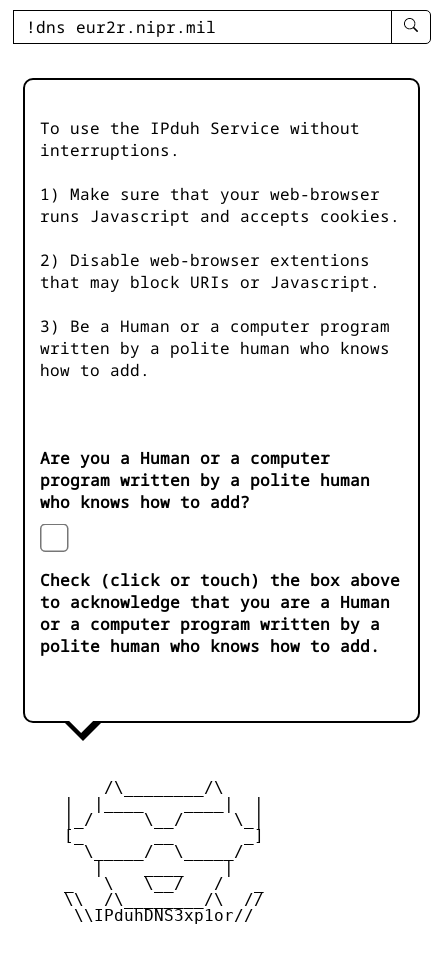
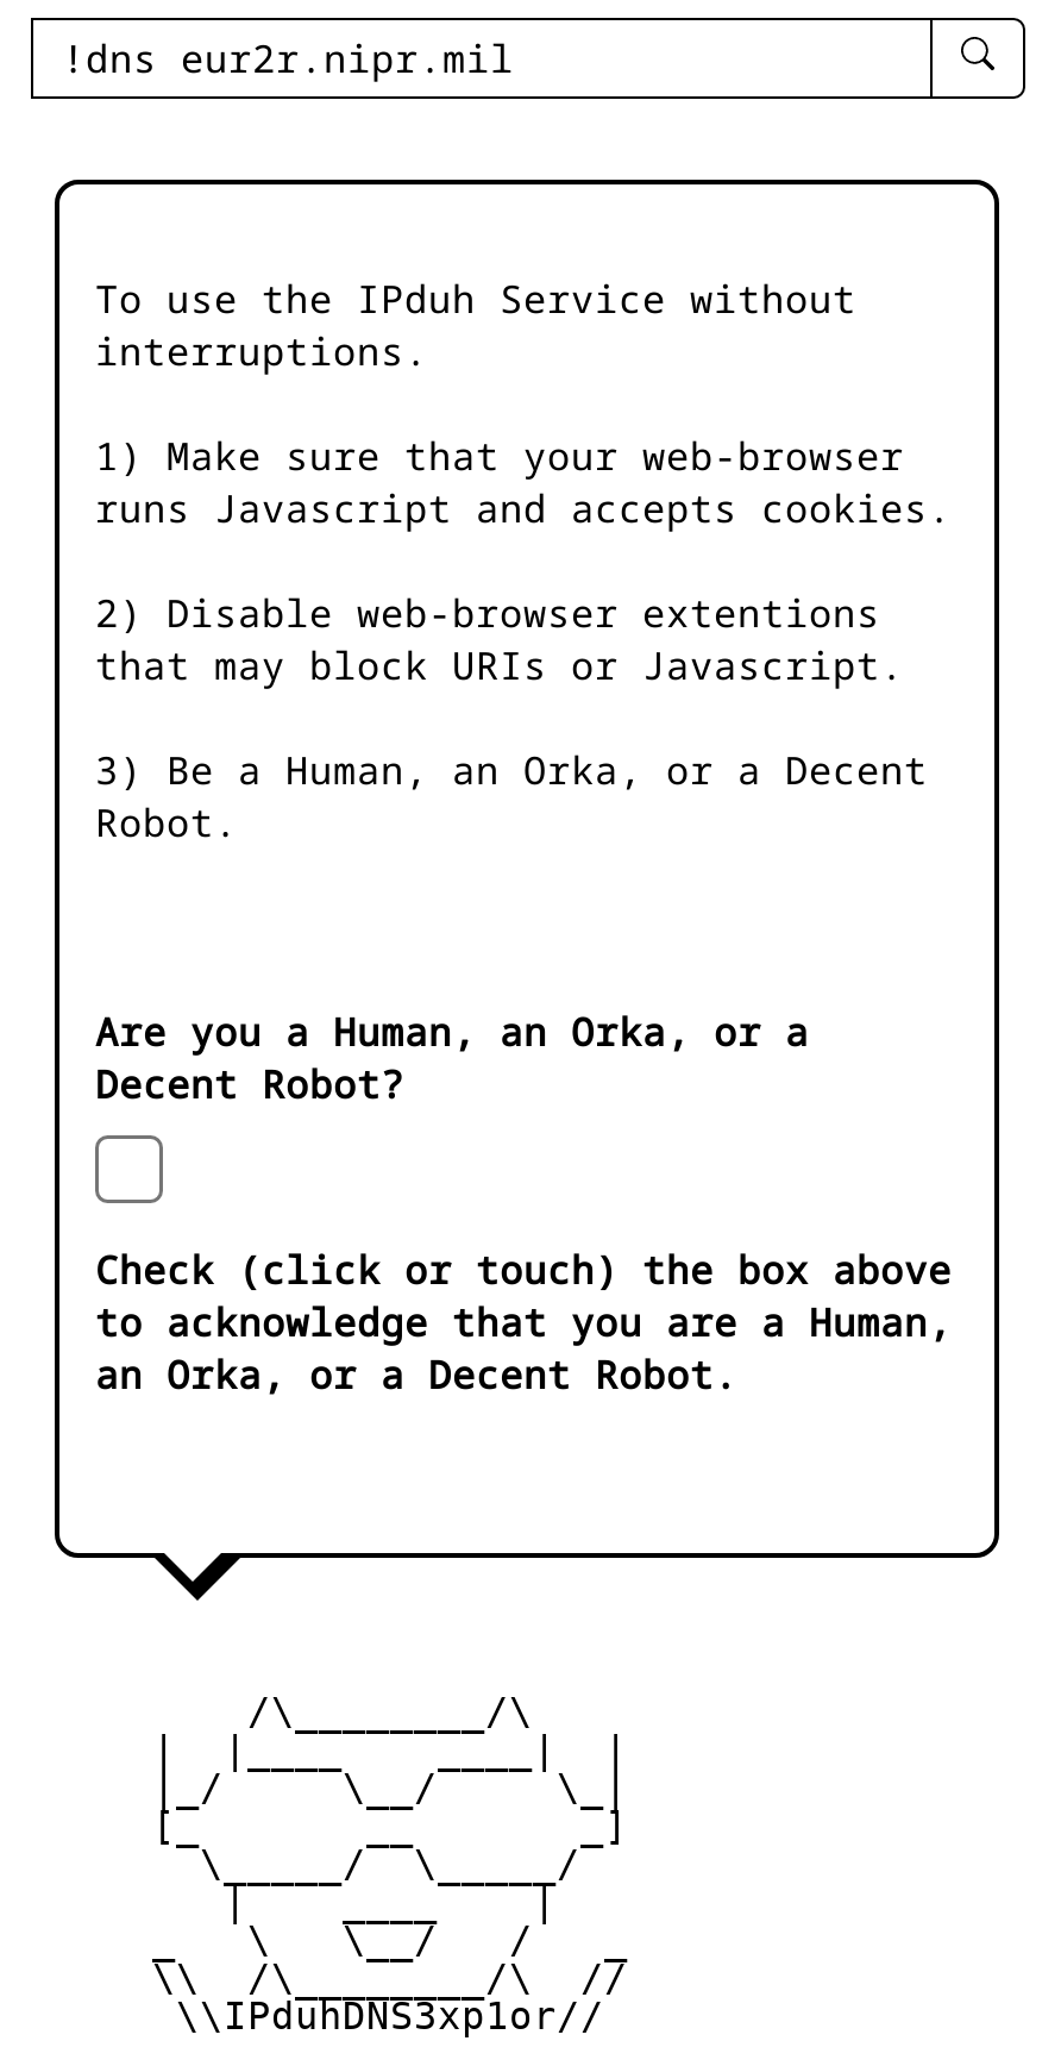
[40,315,390,381] 3) Be a Human or a computer program | written by a polite human who knows | how to add. -> [95,744,928,849] 3) Be a Human, an Orka, or a Decent | Robot.
[40,447,370,513] Are you a Human or a computer | program written by a polite human | who knows how to add? -> [95,1006,809,1111] Are you a Human, an Orka, or a | Decent Robot?
[40,591,390,657] to acknowledge that you are a Human | or a computer program written by a | polite human who knows how to add. -> [95,1296,952,1401] to acknowledge that you are a Human, | an Orka, or a Decent Robot.

